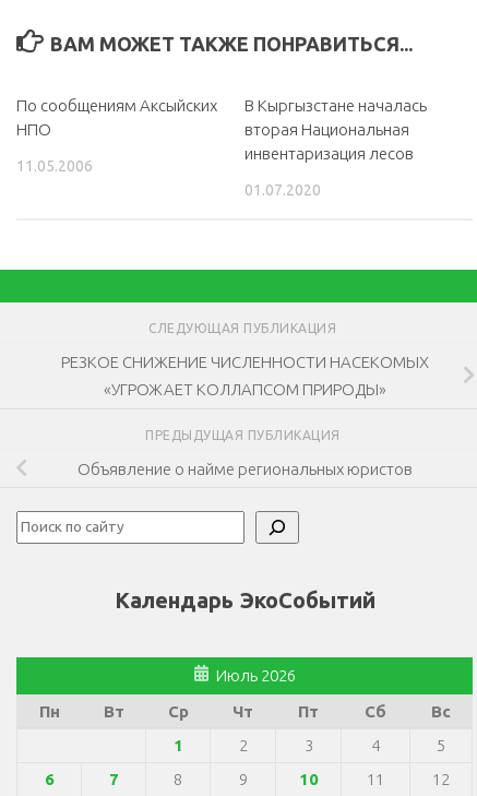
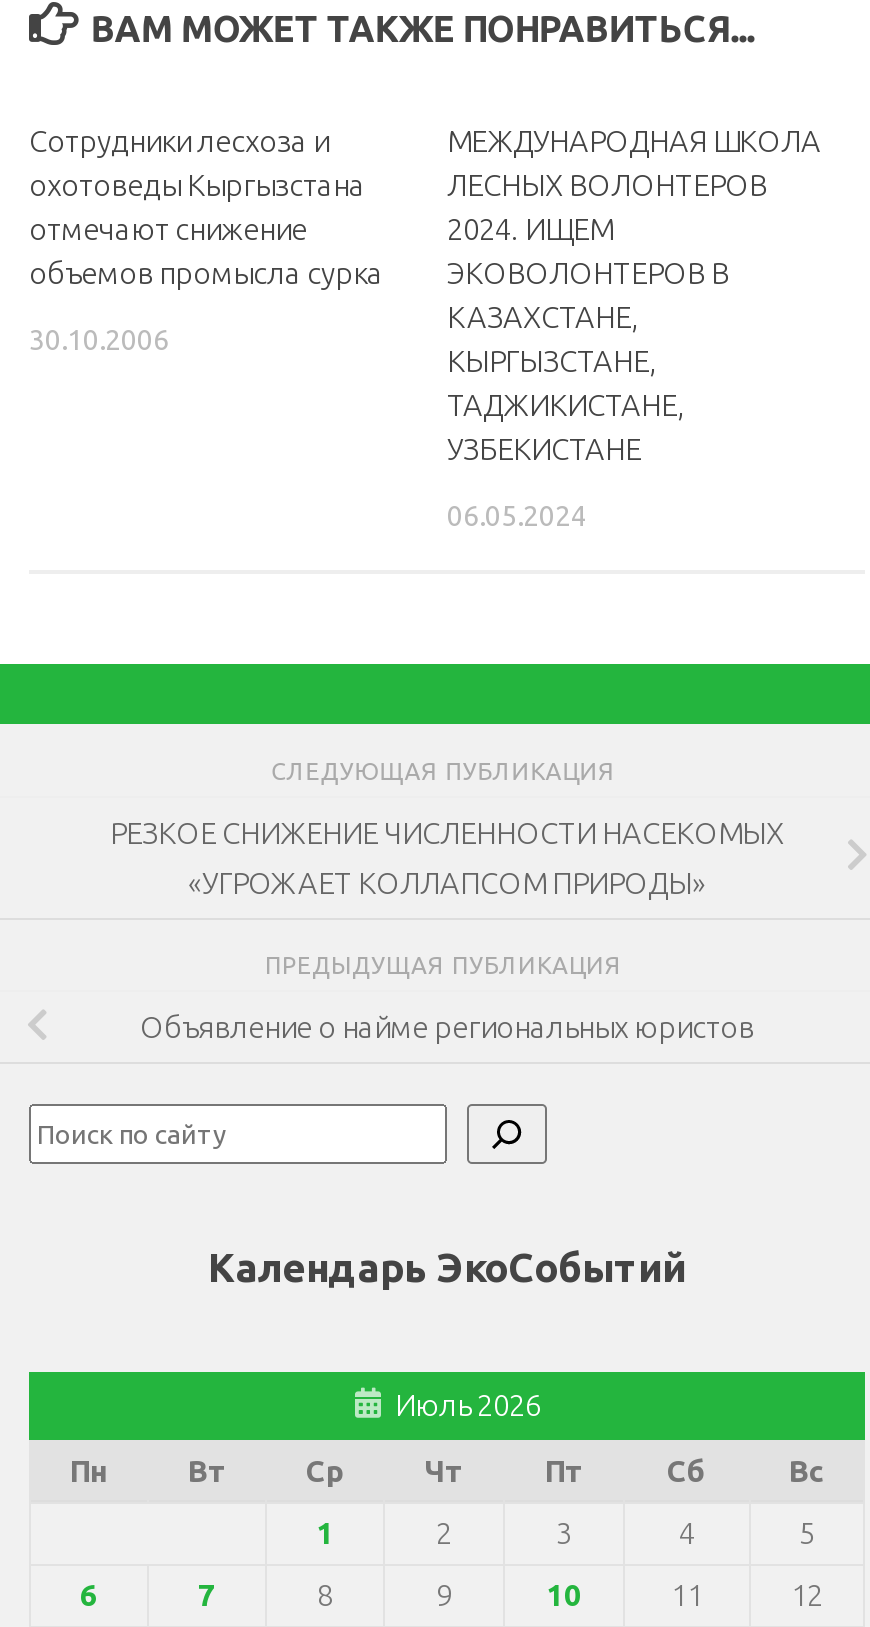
[16,96,217,138] По сообщениям Аксыйских | НПО -> [29,125,383,291] Сотрудники лесхоза и | охотоведы Кыргызстана | отмечают снижение | объемов промысла сурка
[245,96,427,162] В Кыргызстане началась | вторая Национальная | инвентаризация лесов -> [447,125,821,467] МЕЖДУНАРОДНАЯ ШКОЛА | ЛЕСНЫХ ВОЛОНТЕРОВ | 2024. ИЩЕМ | ЭКОВОЛОНТЕРОВ В | КАЗАХСТАНЕ, | КЫРГЫЗСТАНЕ, | ТАДЖИКИСТАНЕ, | УЗБЕКИСТАНЕ
[16,157,93,174] 11.05.2006 -> [29,325,169,357] 30.10.2006
[245,181,321,199] 01.07.2020 -> [447,501,587,533] 06.05.2024

